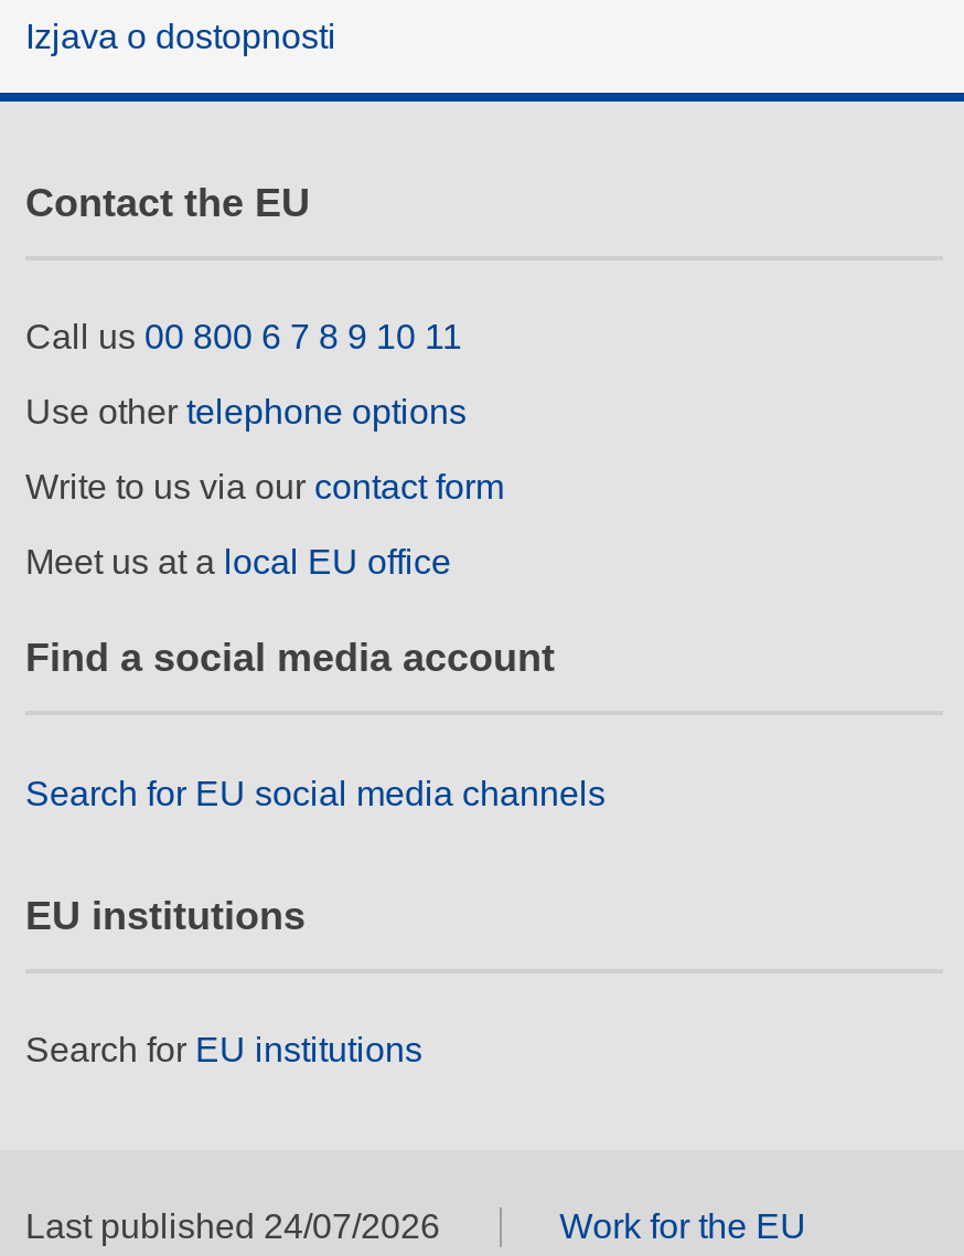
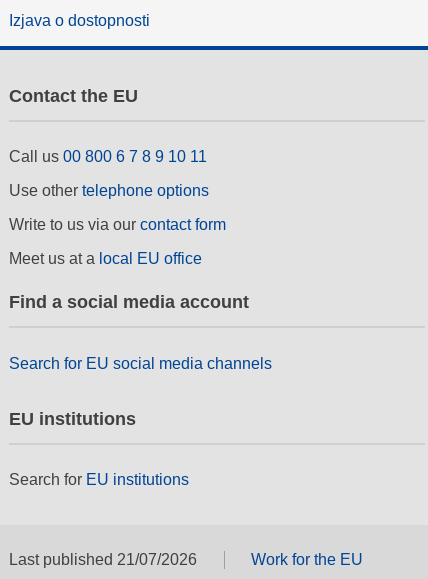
[25,1209,440,1246] Last published 24/07/2026 -> [9,551,197,568] Last published 21/07/2026

